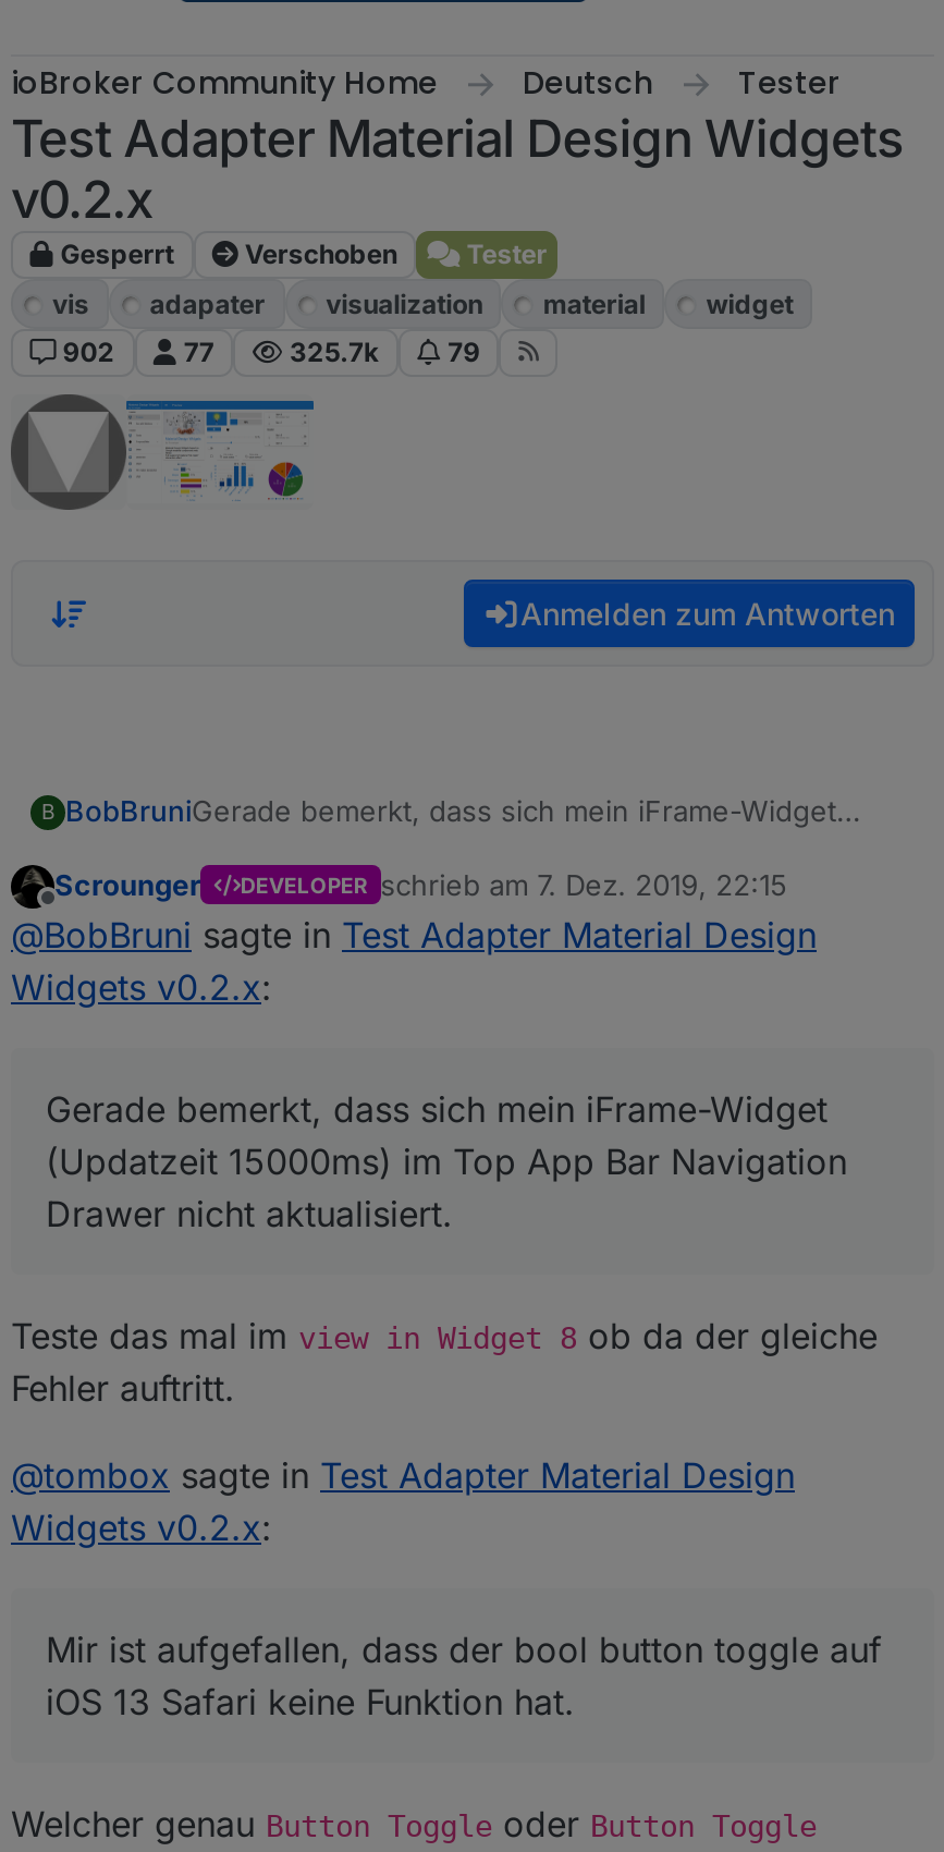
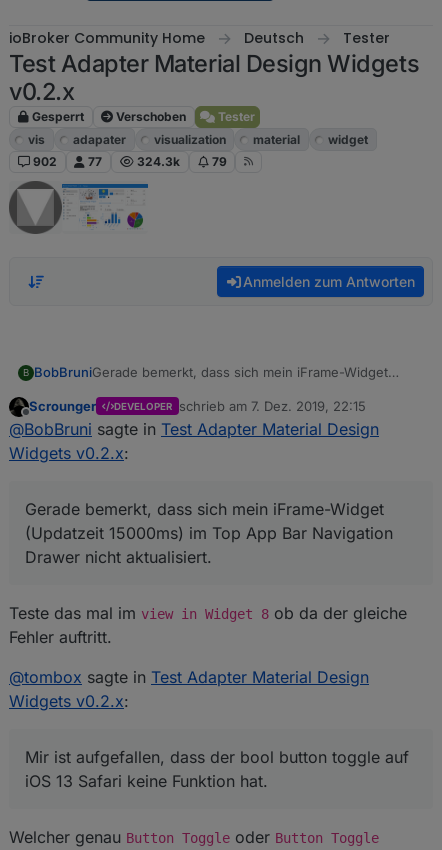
[290,335,379,368] 325.7k -> [137,154,180,169] 324.3k

